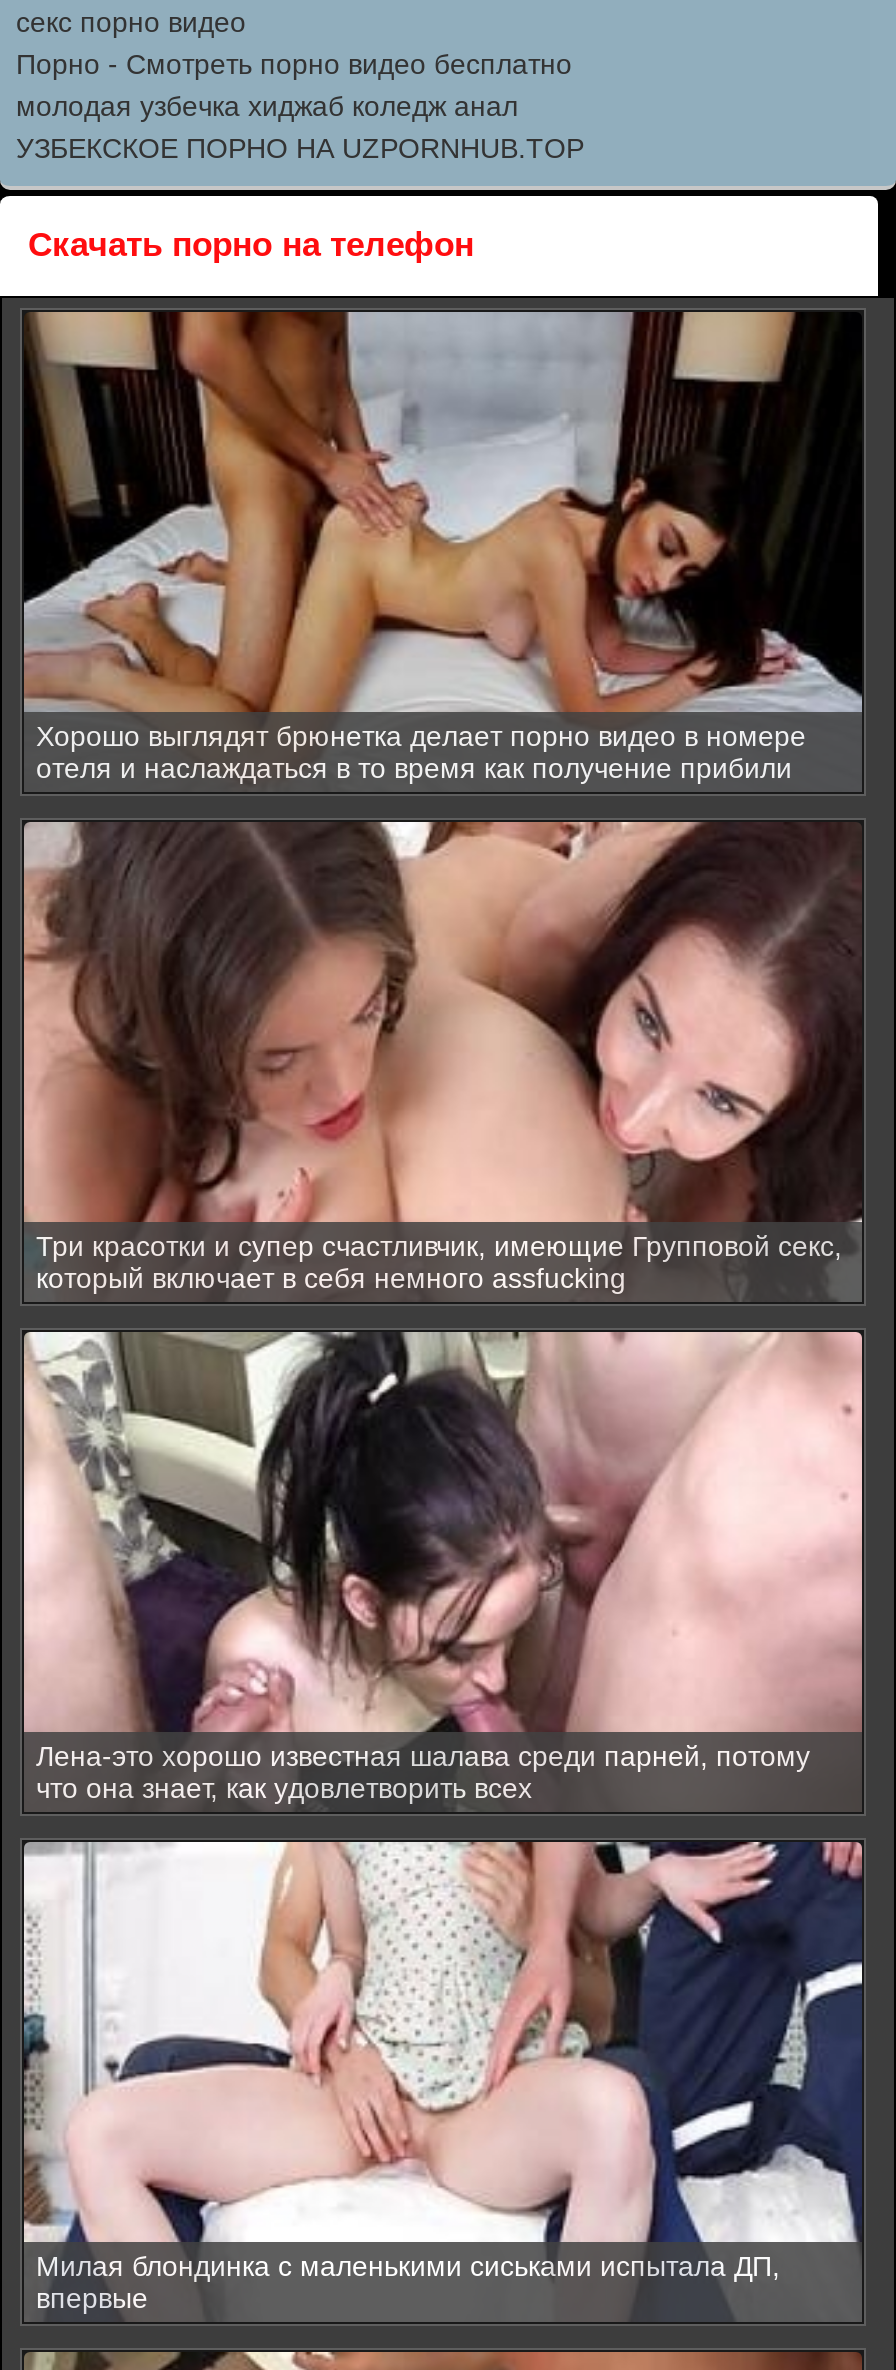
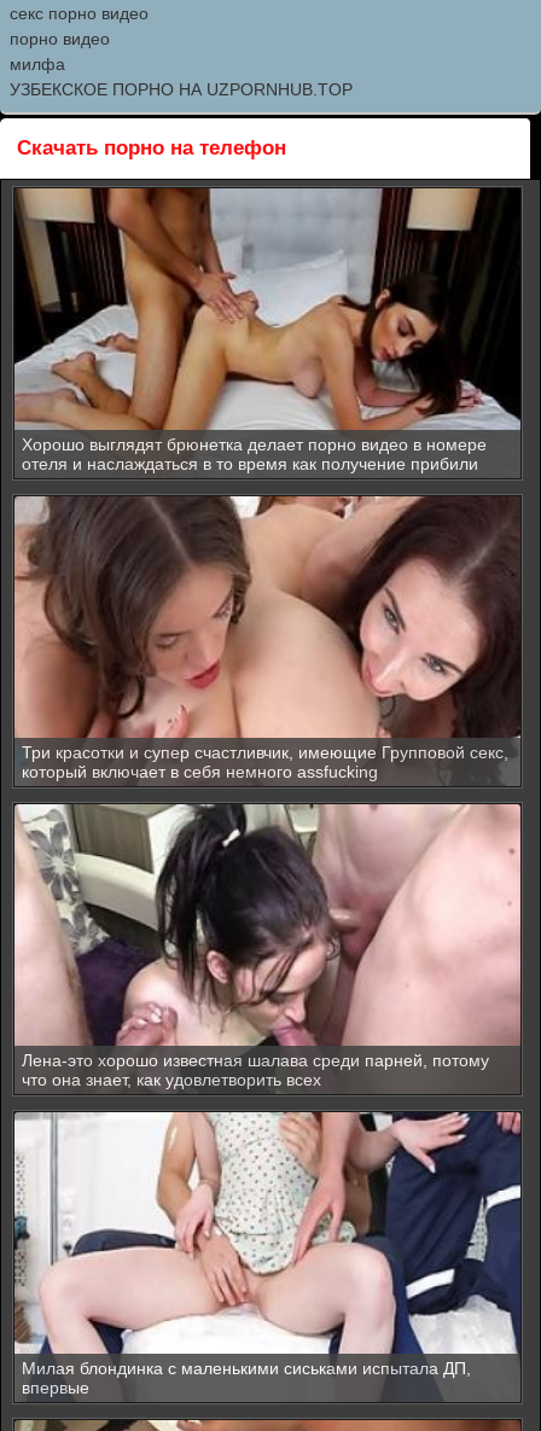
[16,48,572,122] Порно - Смотреть порно видео бесплатно | молодая узбечка хиджаб коледж анал -> [10,29,110,74] порно видео | милфа

